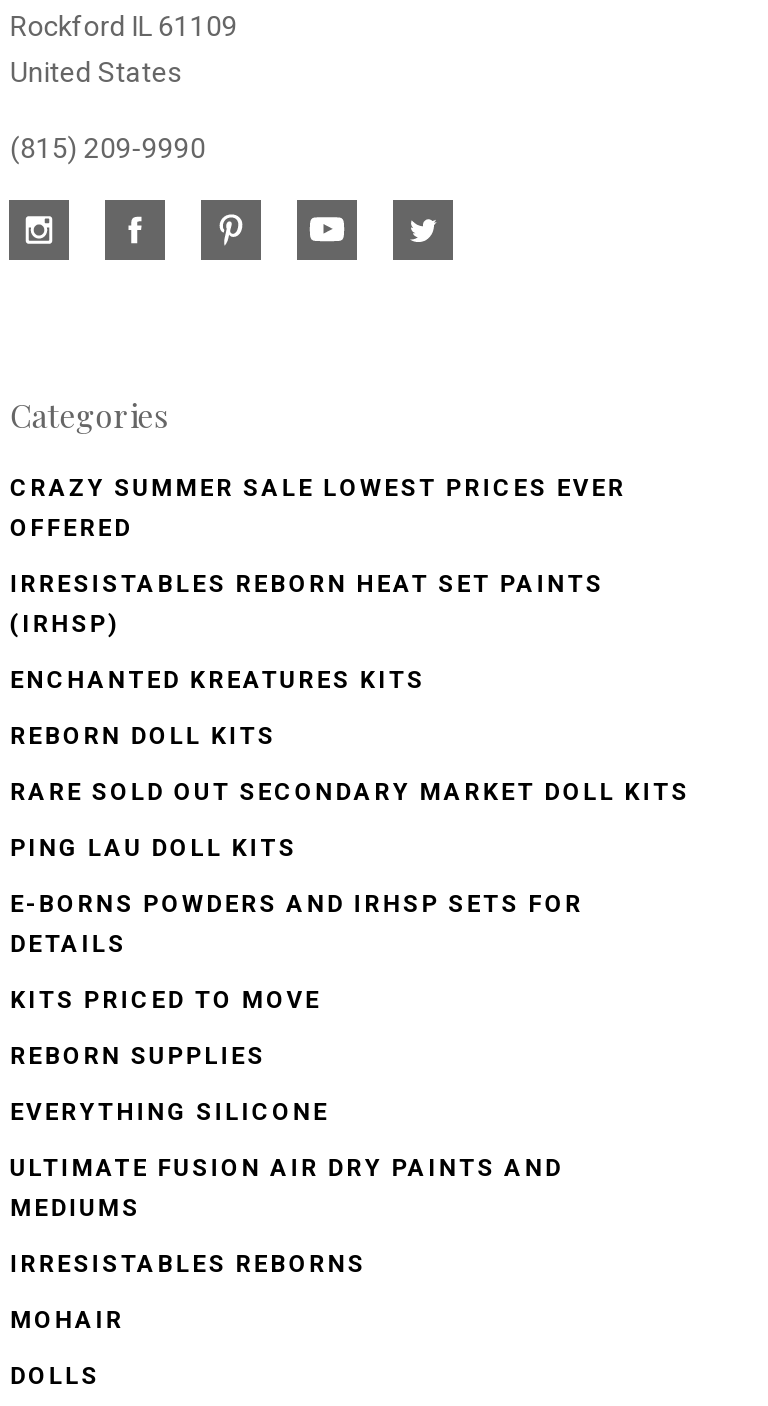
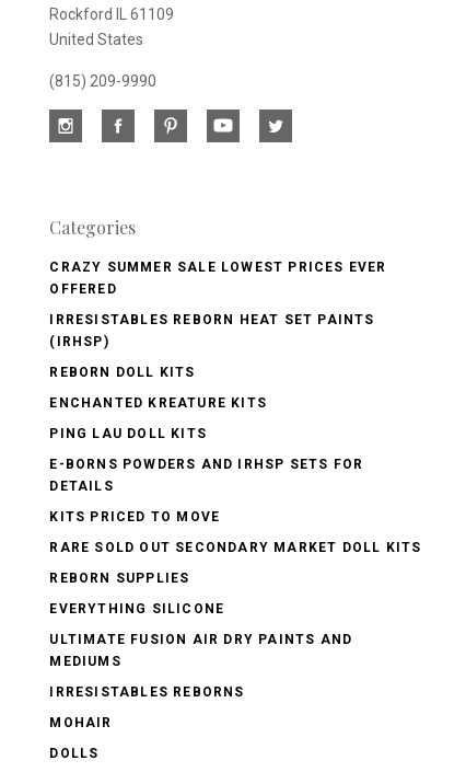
[10,666,425,694] ENCHANTED KREATURES KITS -> none
moved [10,722,276,750] -> [50,365,195,380]: REBORN DOLL KITS
none -> [50,395,267,411] ENCHANTED KREATURE KITS
moved [10,778,690,806] -> [50,540,421,555]: RARE SOLD OUT SECONDARY MARKET DOLL KITS
moved [10,834,583,1014] -> [50,426,363,525]: PING LAU DOLL KITS | E-BORNS POWDERS AND IRHSP SETS FOR | DETAILS | KITS PRICED TO MOVE

